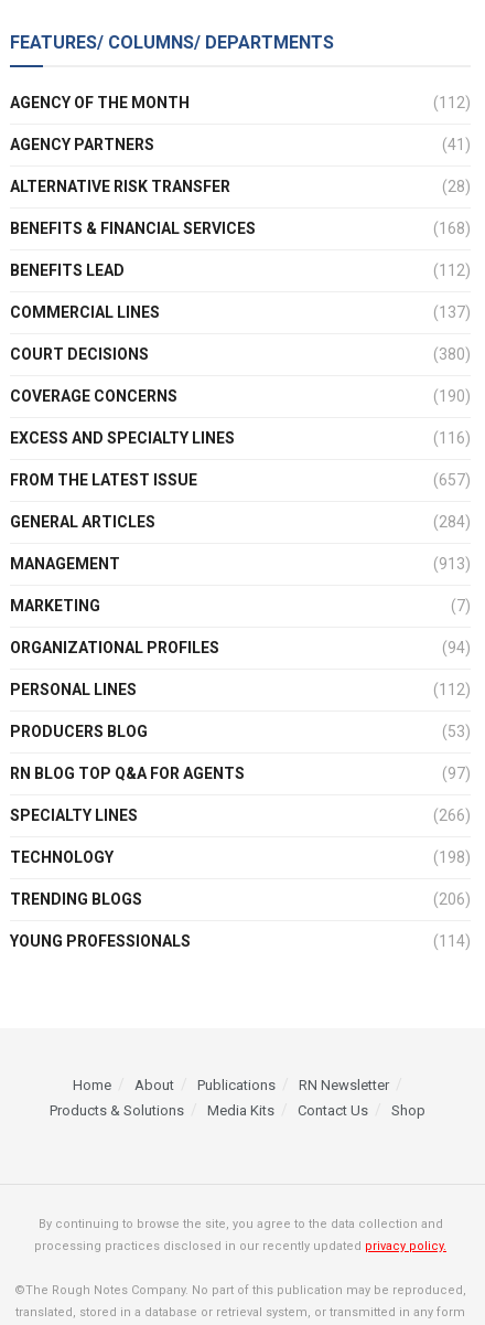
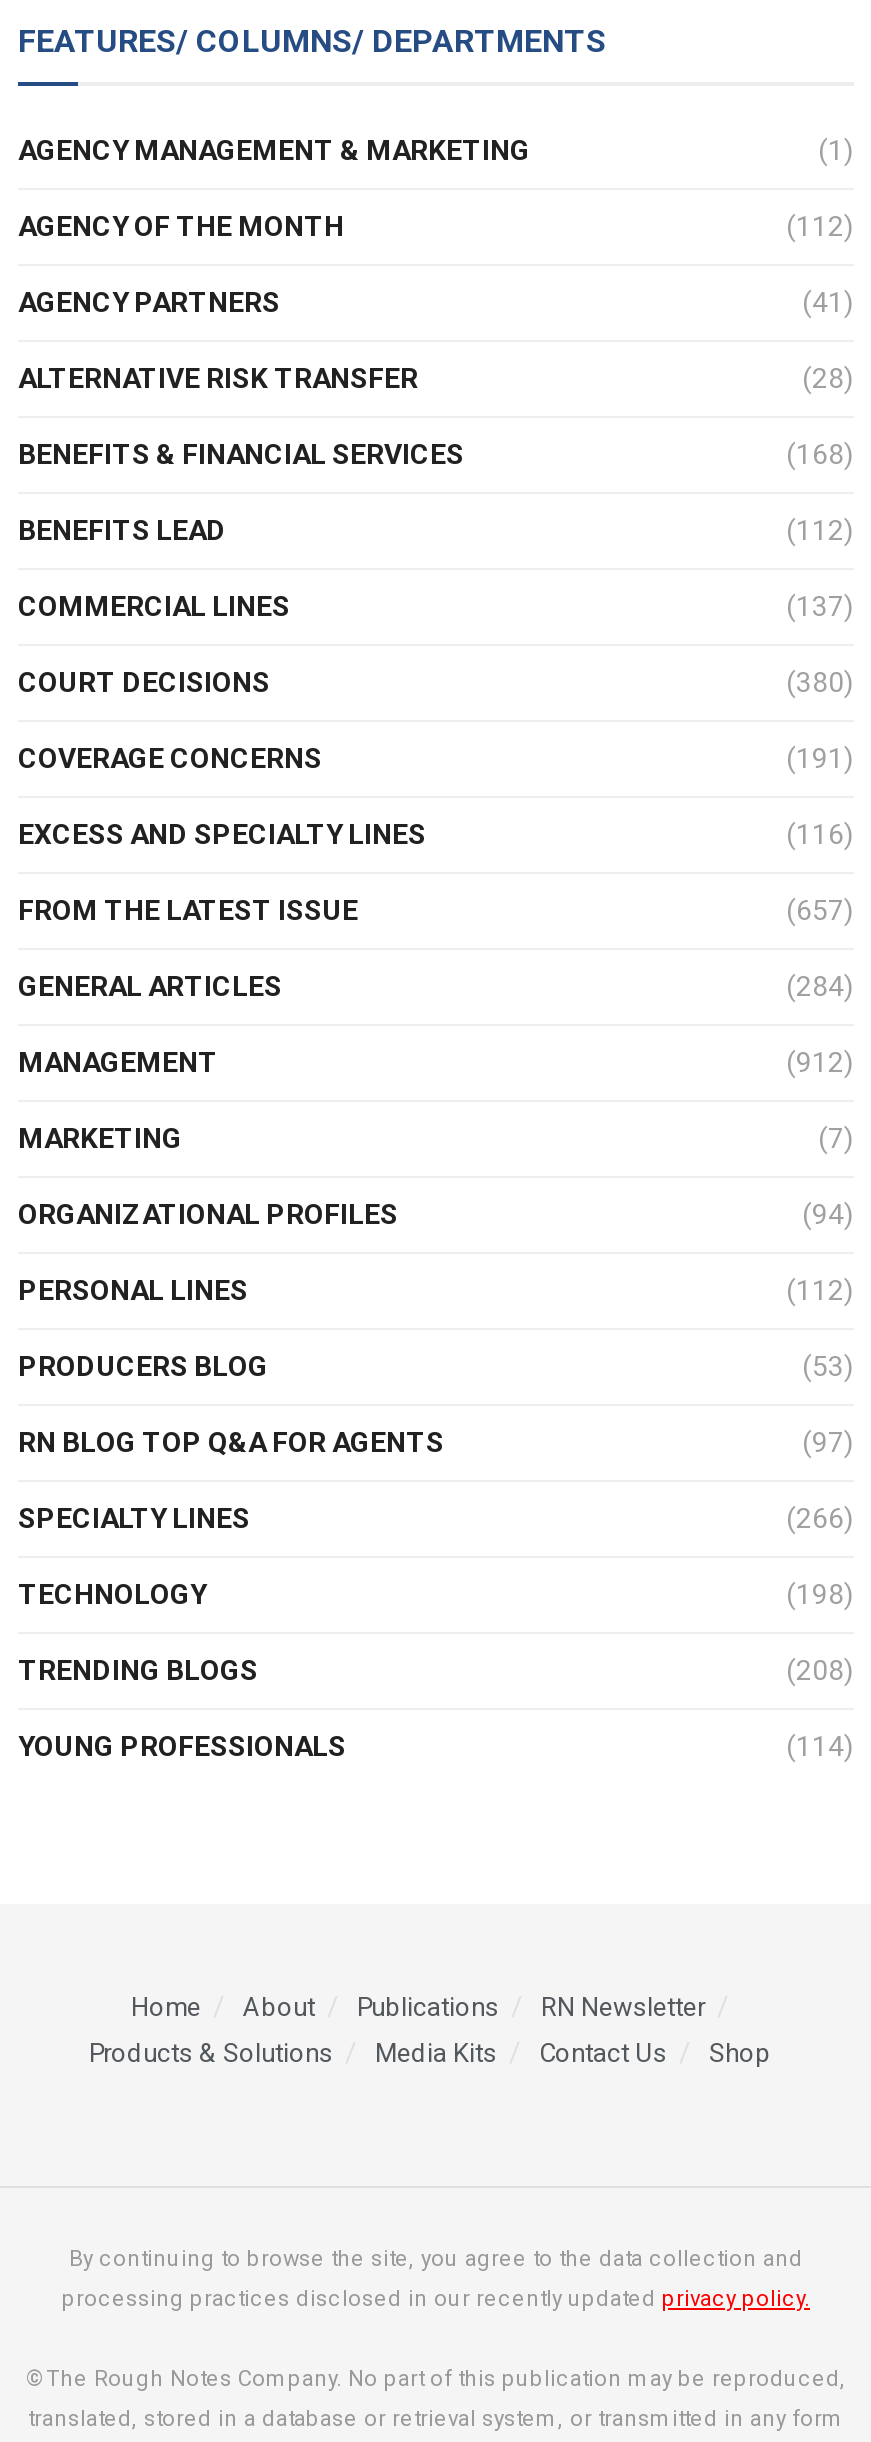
none -> [18,134,854,166] AGENCY MANAGEMENT & MARKETING | (1)
[433,387,471,405] (190) -> [786,742,854,774] (191)
[433,555,471,573] (913) -> [786,1046,854,1078] (912)
[433,891,471,908] (206) -> [786,1654,854,1686] (208)

